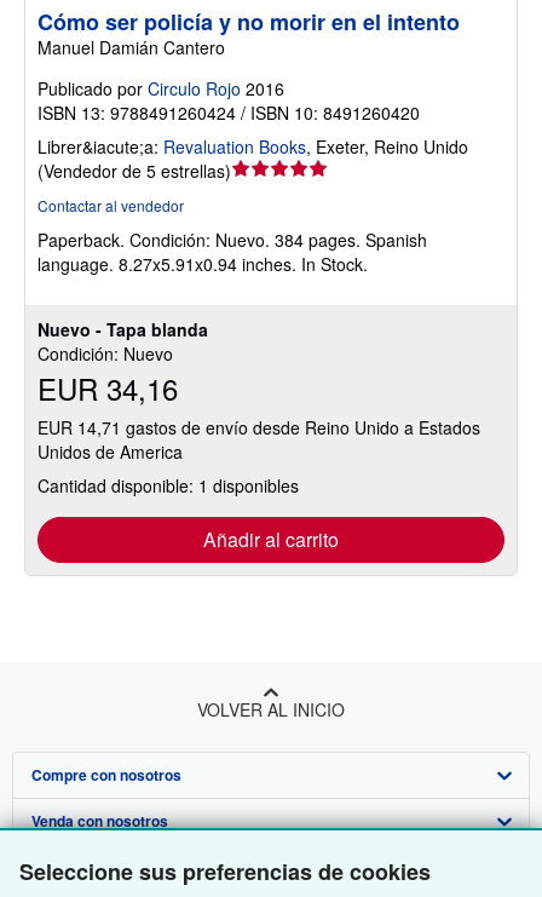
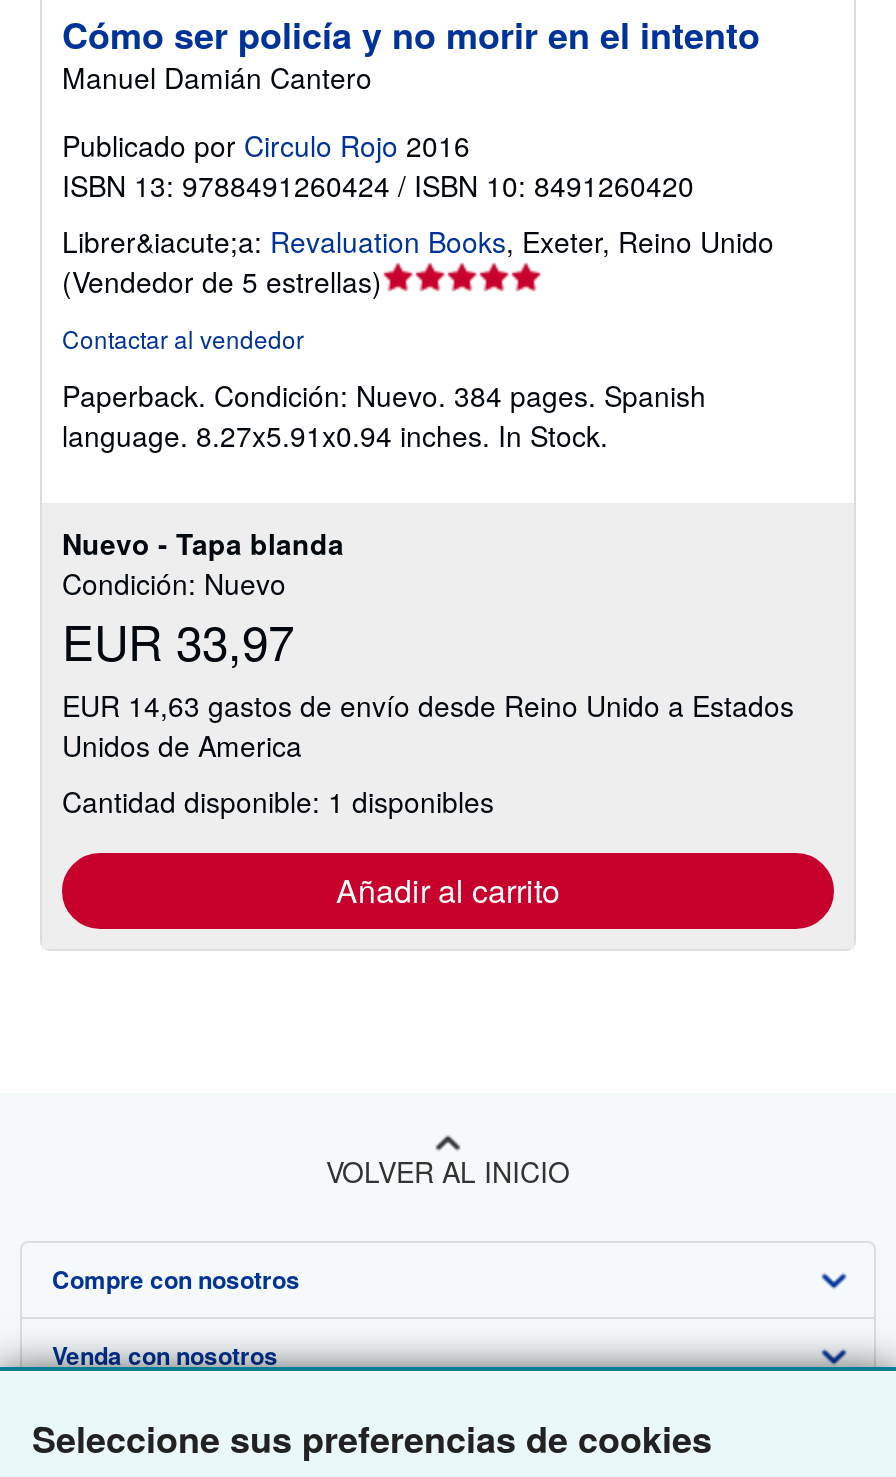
[38,366,178,409] EUR 34,16 -> [62,604,294,674] EUR 33,97
[38,415,480,439] EUR 14,71 gastos de envío desde Reino Unido a Estados -> [62,684,794,724] EUR 14,63 gastos de envío desde Reino Unido a Estados

